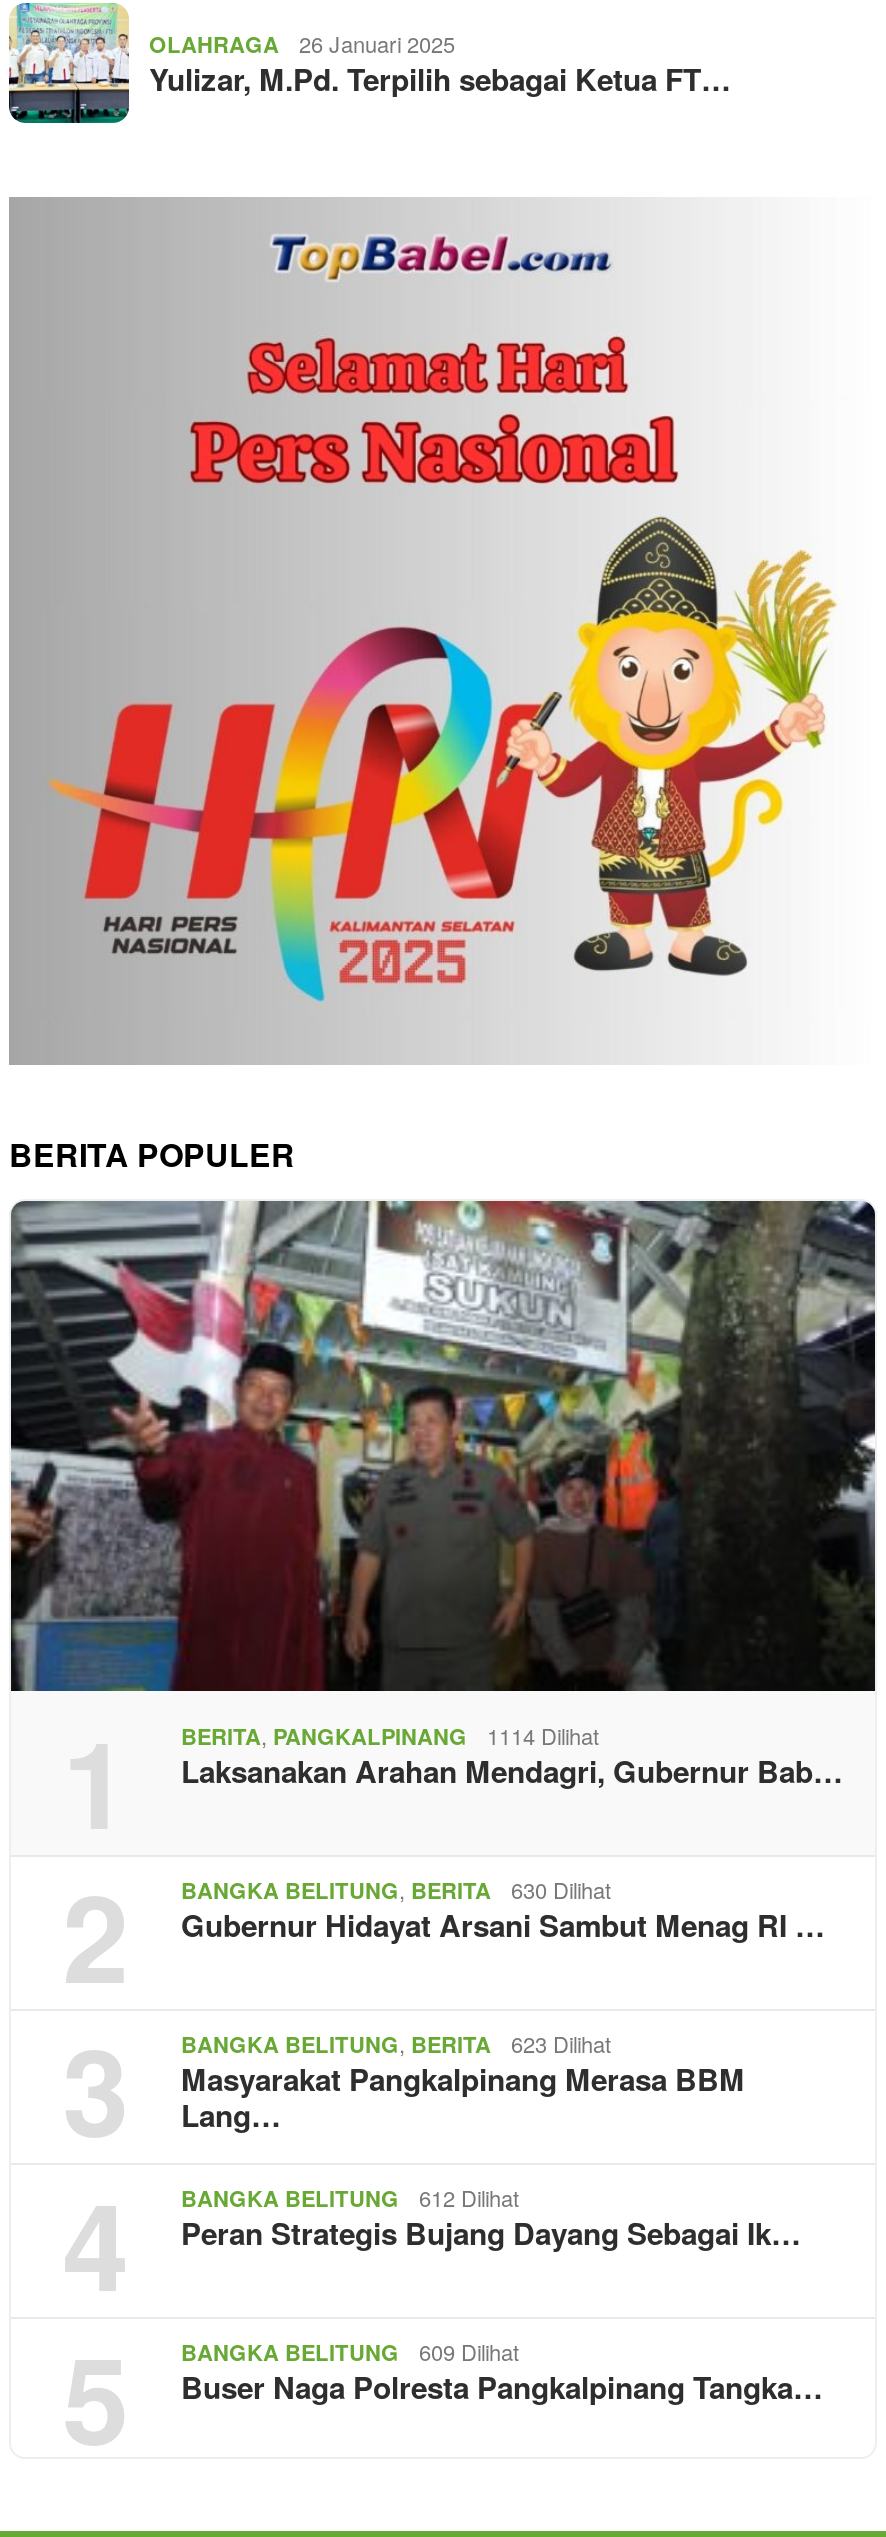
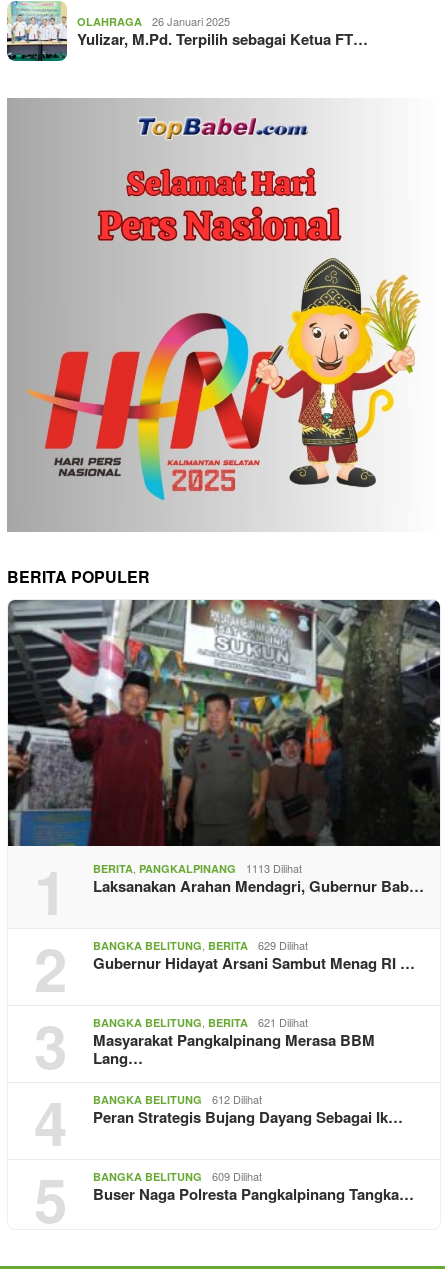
[487,1720,599,1752] 1114 Dilihat -> [246,860,302,876] 1113 Dilihat
[511,1874,611,1906] 630 Dilihat -> [258,937,308,953] 629 Dilihat
[511,2028,611,2060] 623 Dilihat -> [258,1014,308,1030] 621 Dilihat

